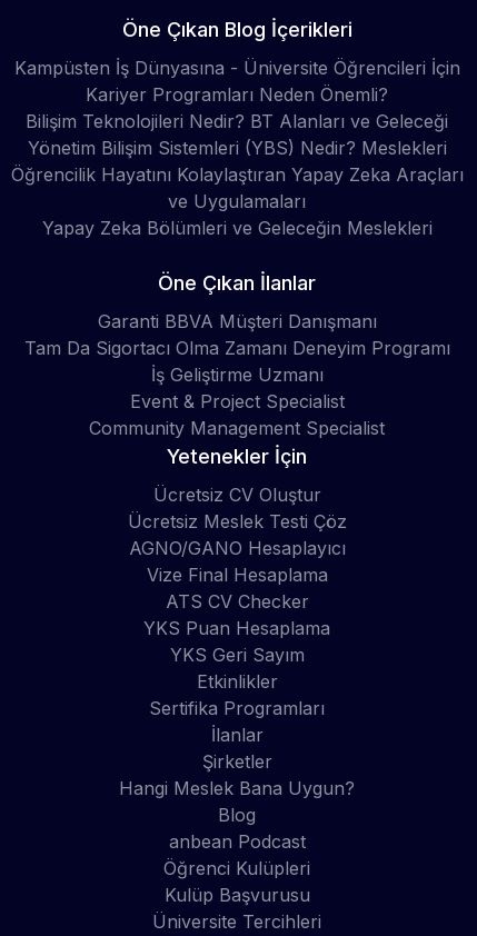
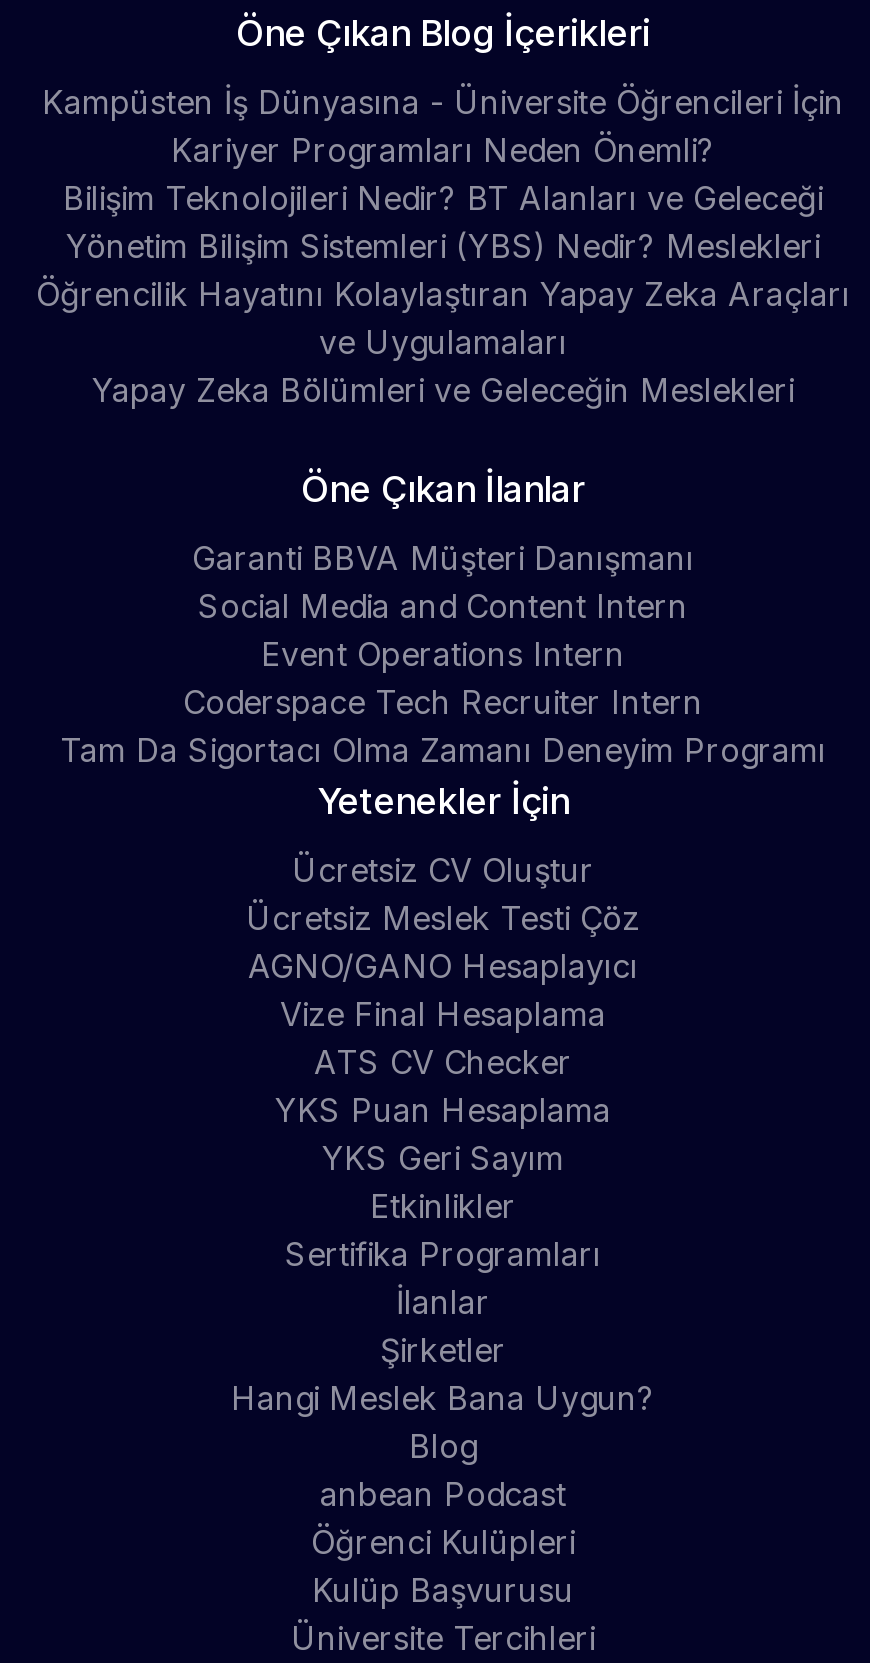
moved [24,337,450,359] -> [60,729,826,769]: Tam Da Sigortacı Olma Zamanı Deneyim Programı
none -> [183,585,703,721] Social Media and Content Intern | Event Operations Intern | Coderspace Tech Recruiter Intern
[89,364,385,439] İş Geliştirme Uzmanı | Event & Project Specialist | Community Management Specialist -> none

